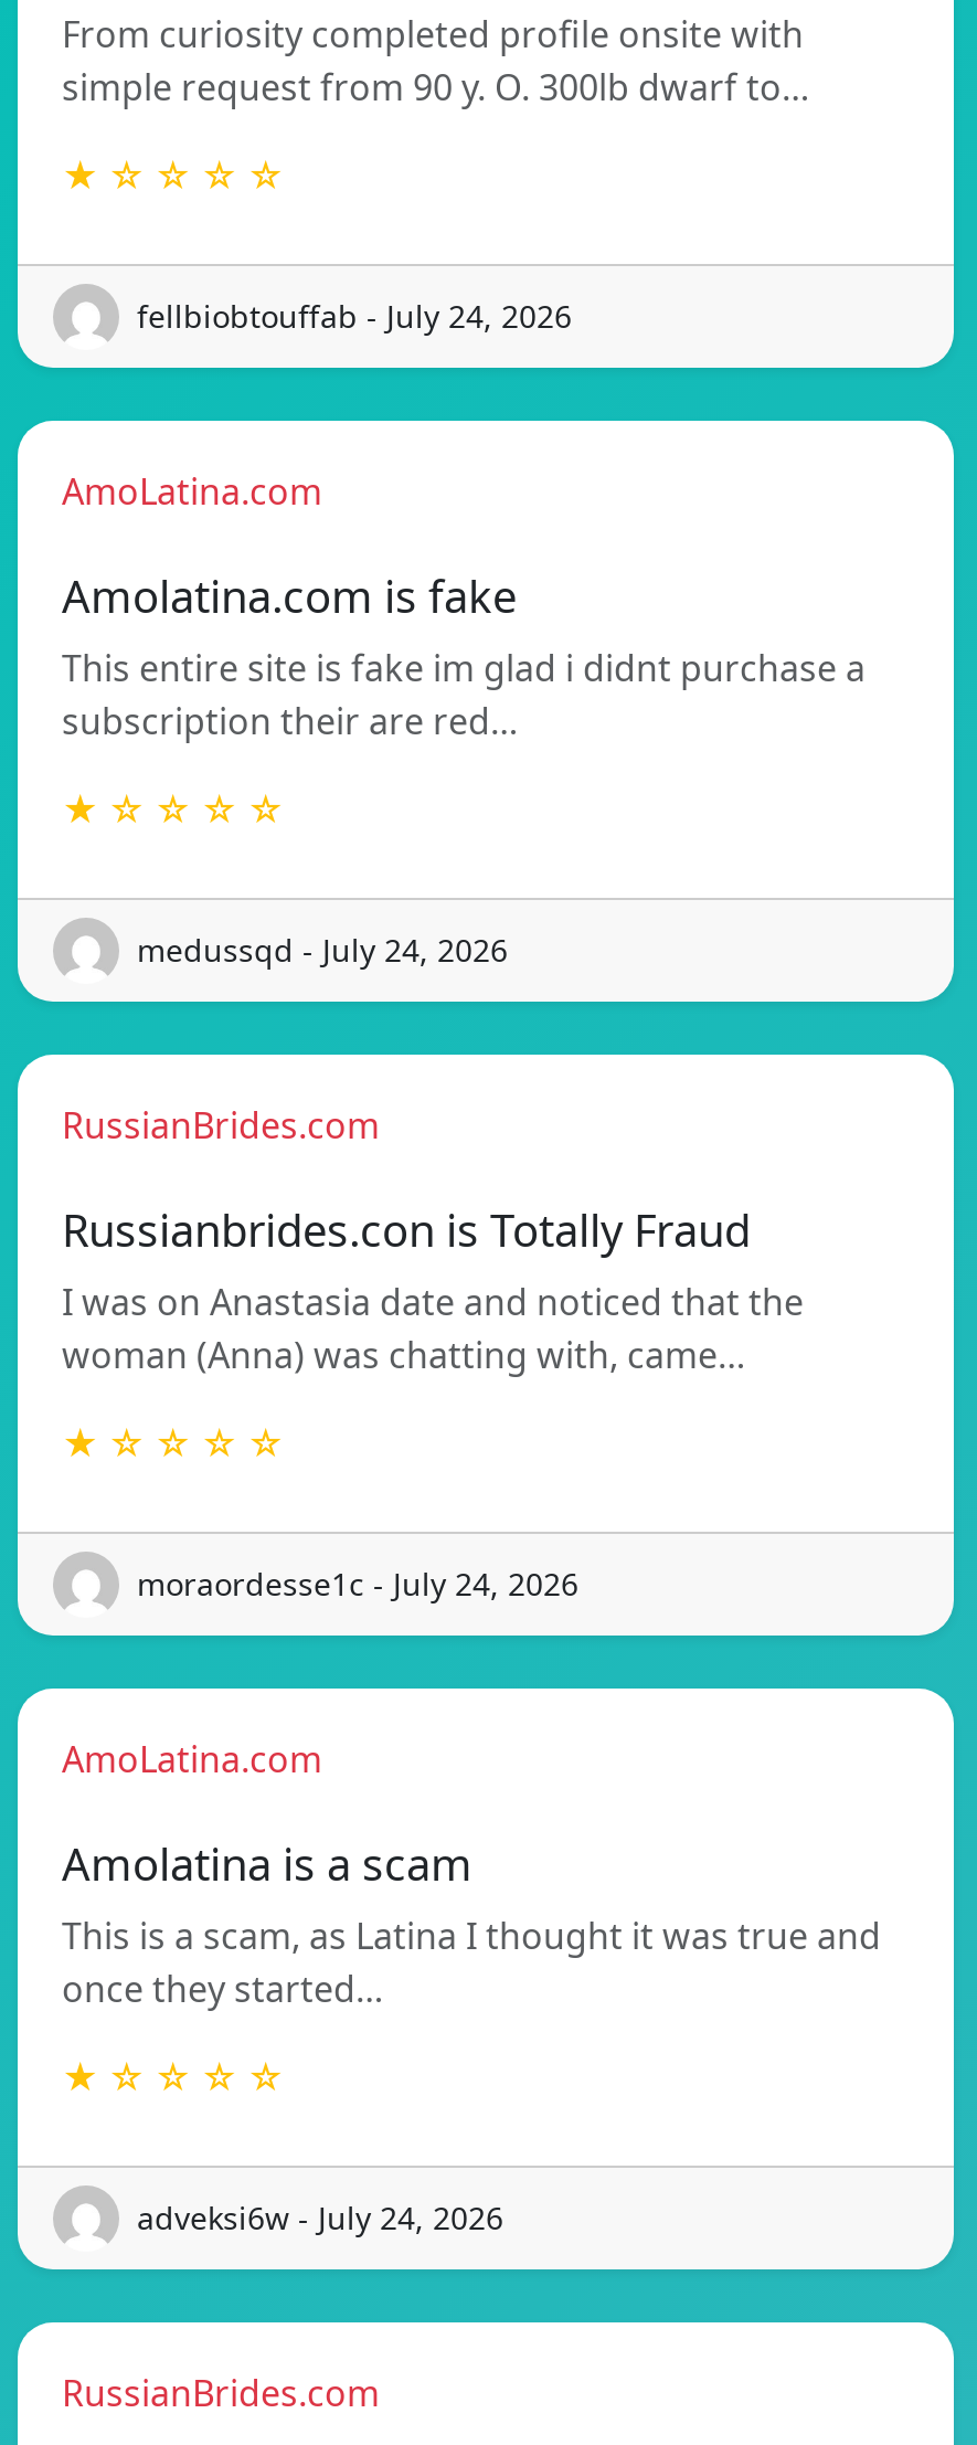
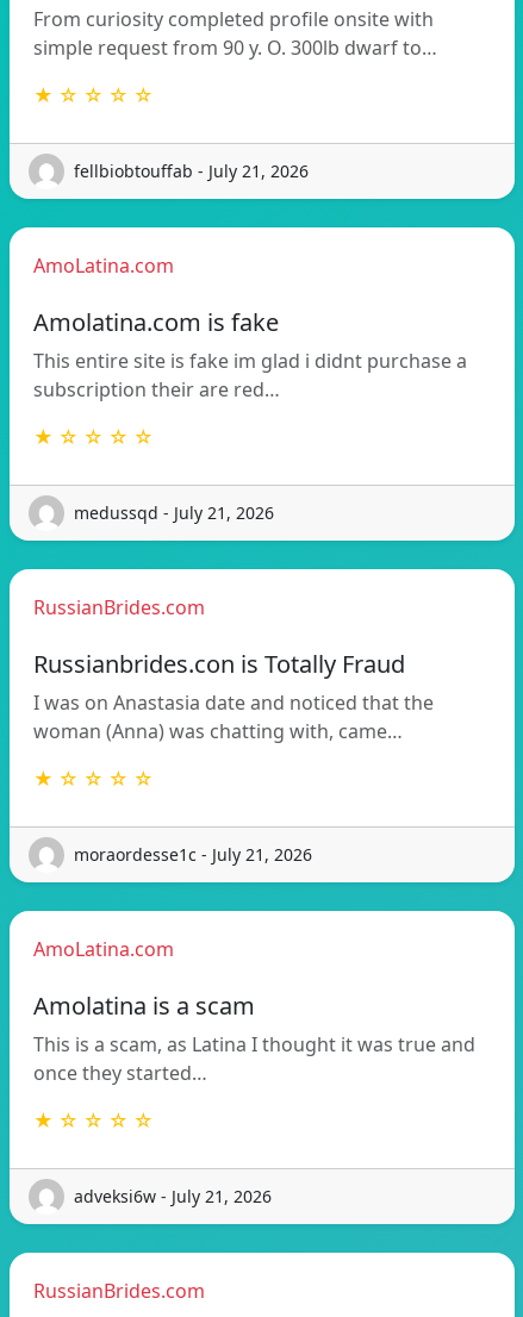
[137,296,572,337] fellbiobtouffab - July 24, 2026 -> [74,160,309,183] fellbiobtouffab - July 21, 2026
[137,929,508,971] medussqd - July 24, 2026 -> [74,502,274,524] medussqd - July 21, 2026
[137,1563,578,1605] moraordesse1c - July 24, 2026 -> [74,843,312,866] moraordesse1c - July 21, 2026
[137,2197,503,2239] adveksi6w - July 24, 2026 -> [74,1185,272,1208] adveksi6w - July 21, 2026

